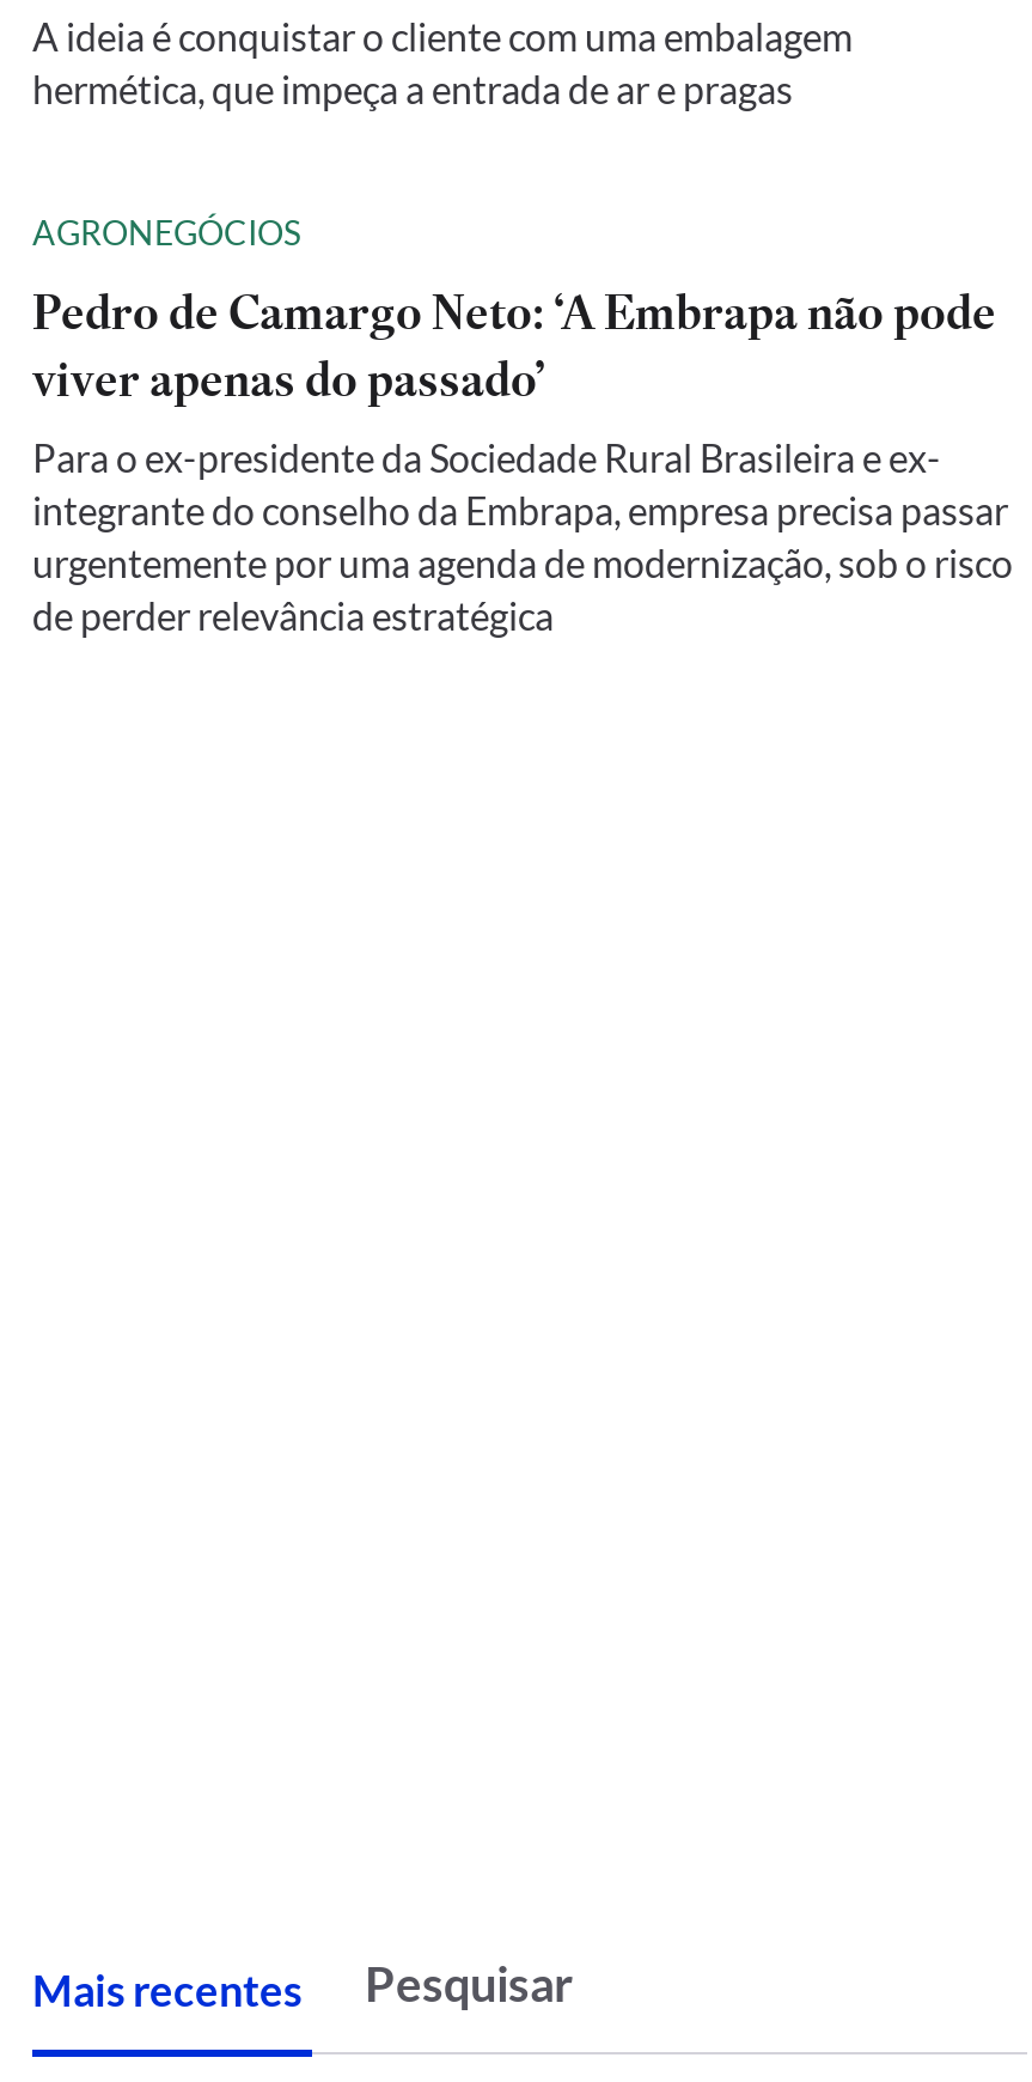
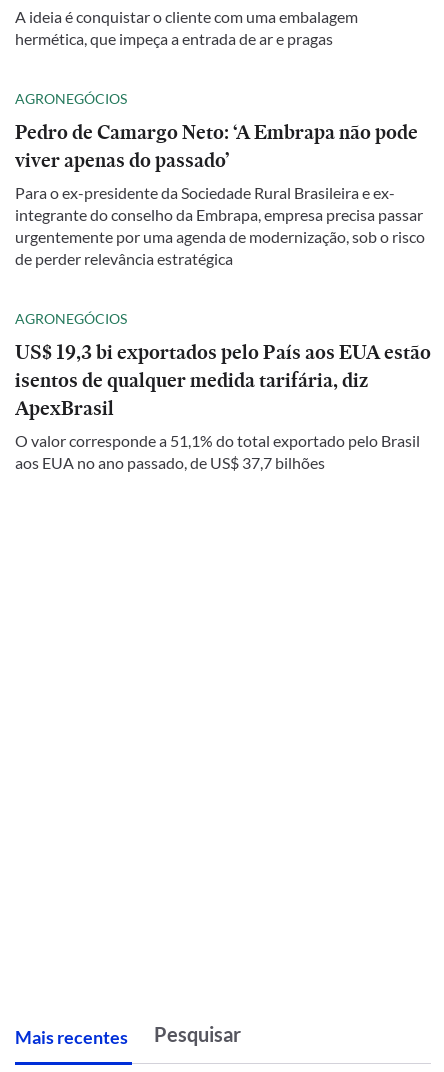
none -> [15,309,431,472] AGRONEGÓCIOS | US$ 19,3 bi exportados pelo País aos EUA estão | isentos de qualquer medida tarifária, diz | ApexBrasil | O valor corresponde a 51,1% do total exportado pelo Brasil | aos EUA no ano passado, de US$ 37,7 bilhões

